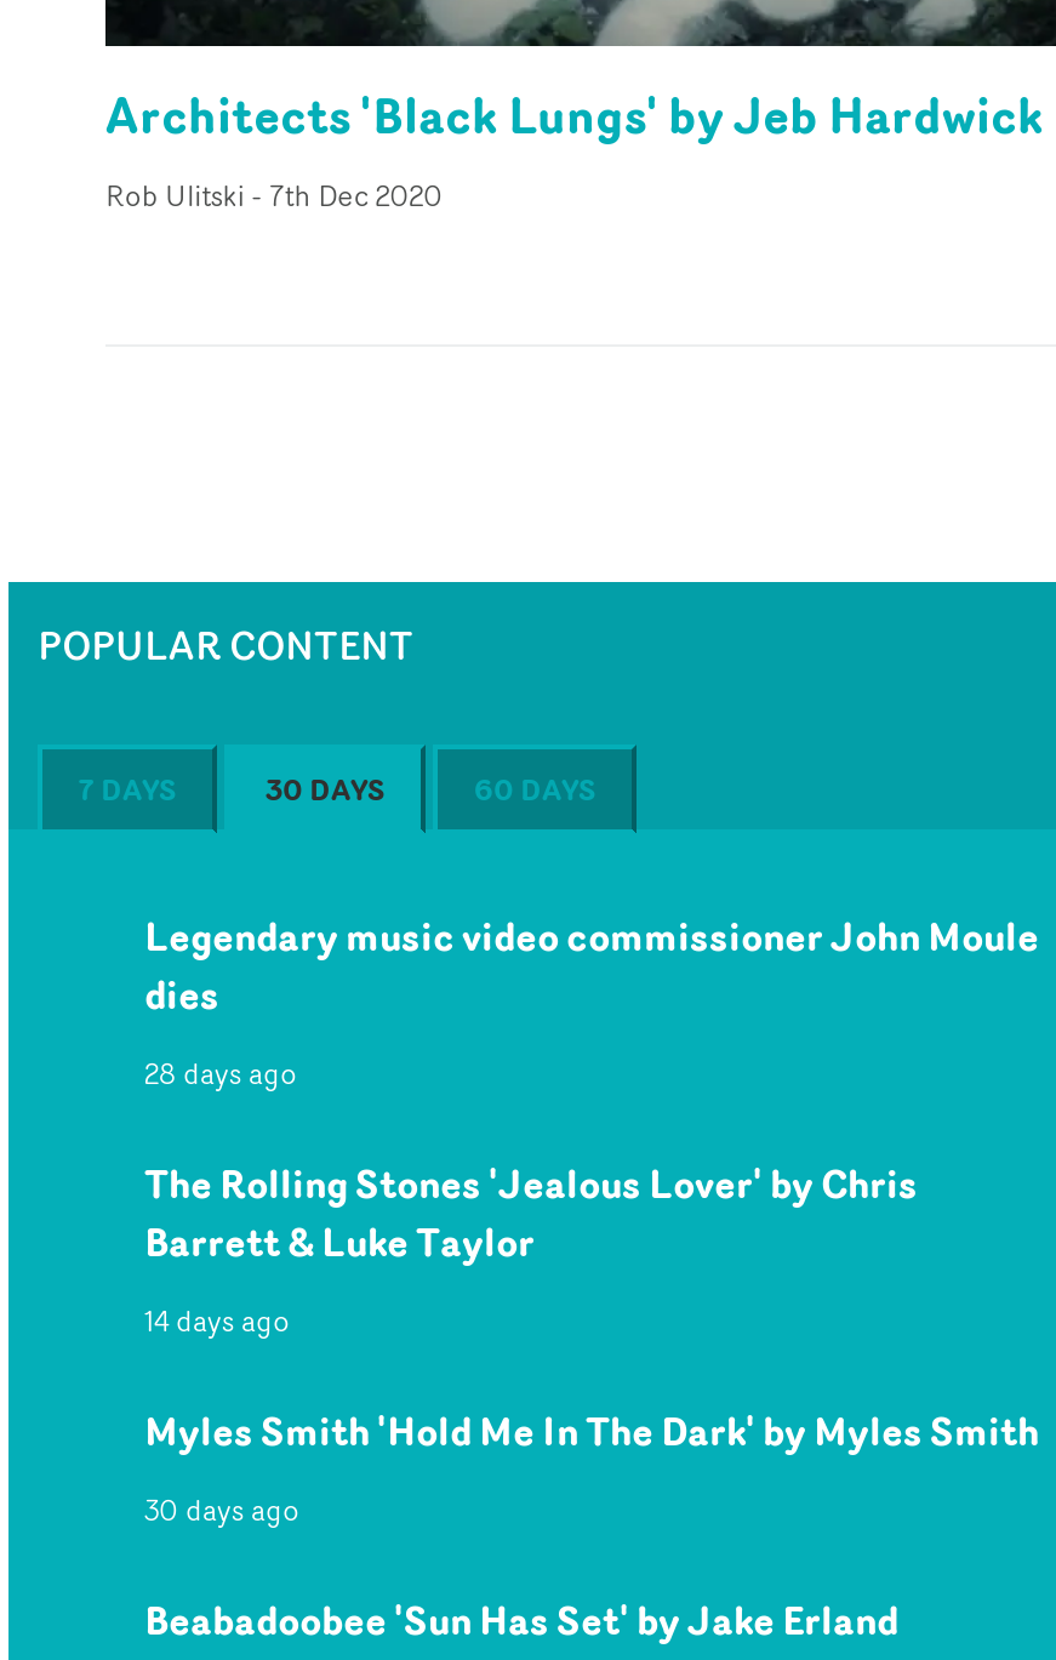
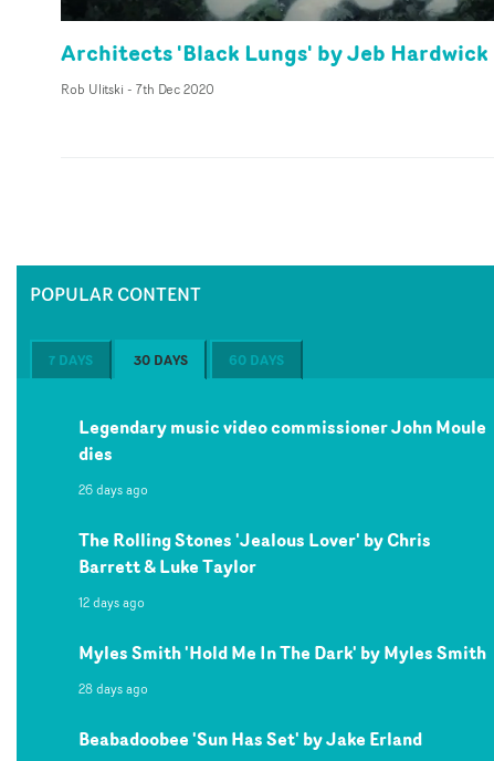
[144,1052,297,1093] 28 days ago -> [78,480,148,498] 26 days ago
[144,1299,290,1340] 14 days ago -> [78,592,145,611] 12 days ago
[144,1488,299,1529] 30 days ago -> [78,679,148,698] 28 days ago

